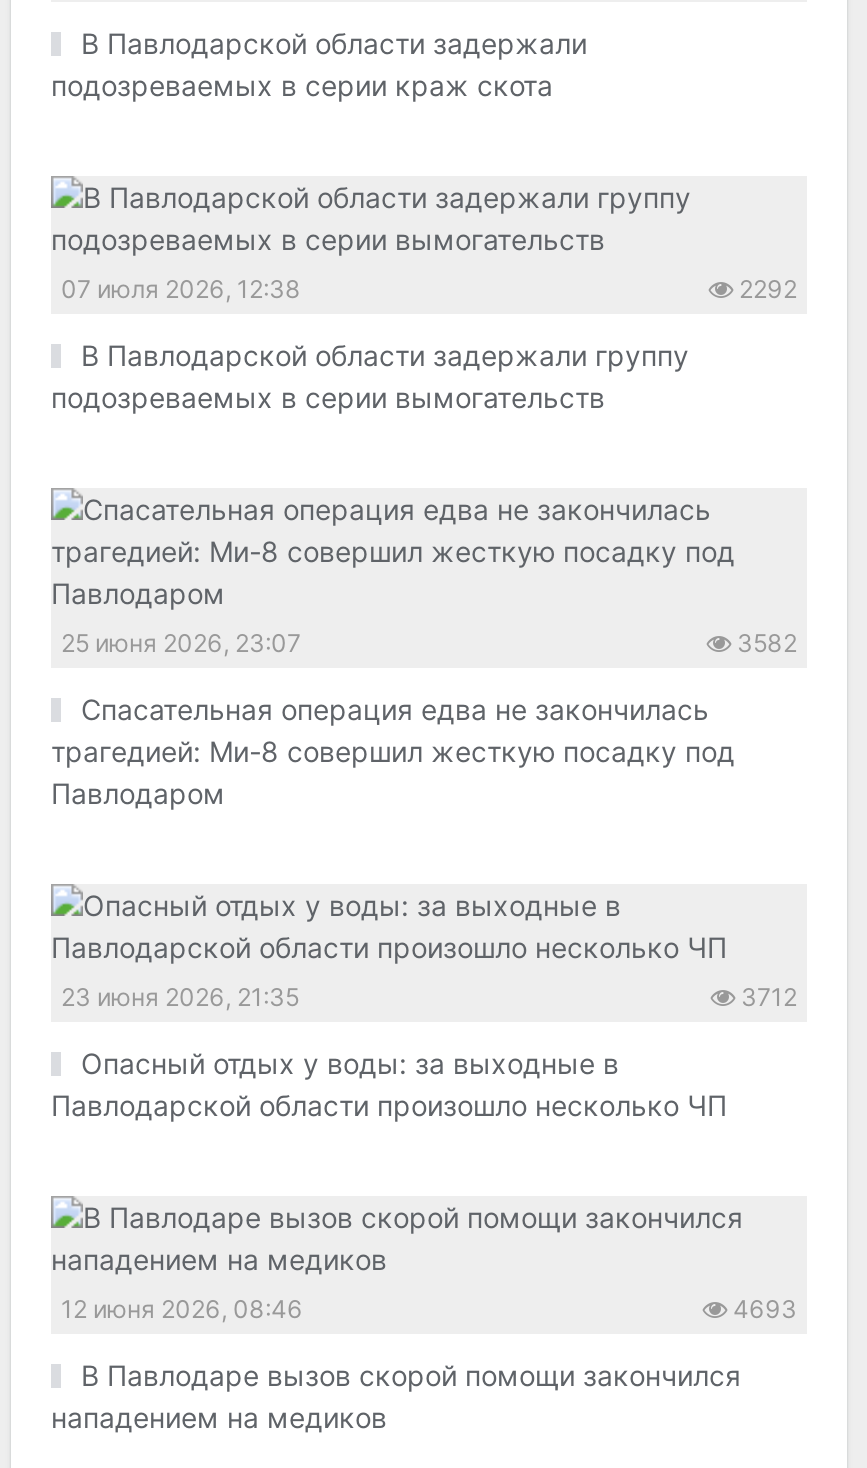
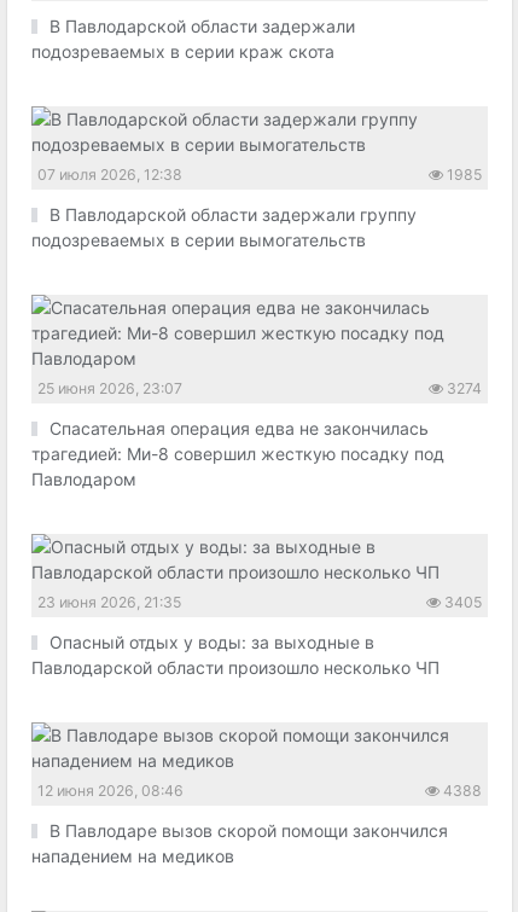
[733,274,797,304] 2292 -> [443,166,482,184] 1985
[731,628,797,658] 3582 -> [443,380,482,398] 3274
[735,982,797,1012] 3712 -> [441,593,482,611] 3405
[727,1294,797,1324] 4693 -> [440,782,482,800] 4388

